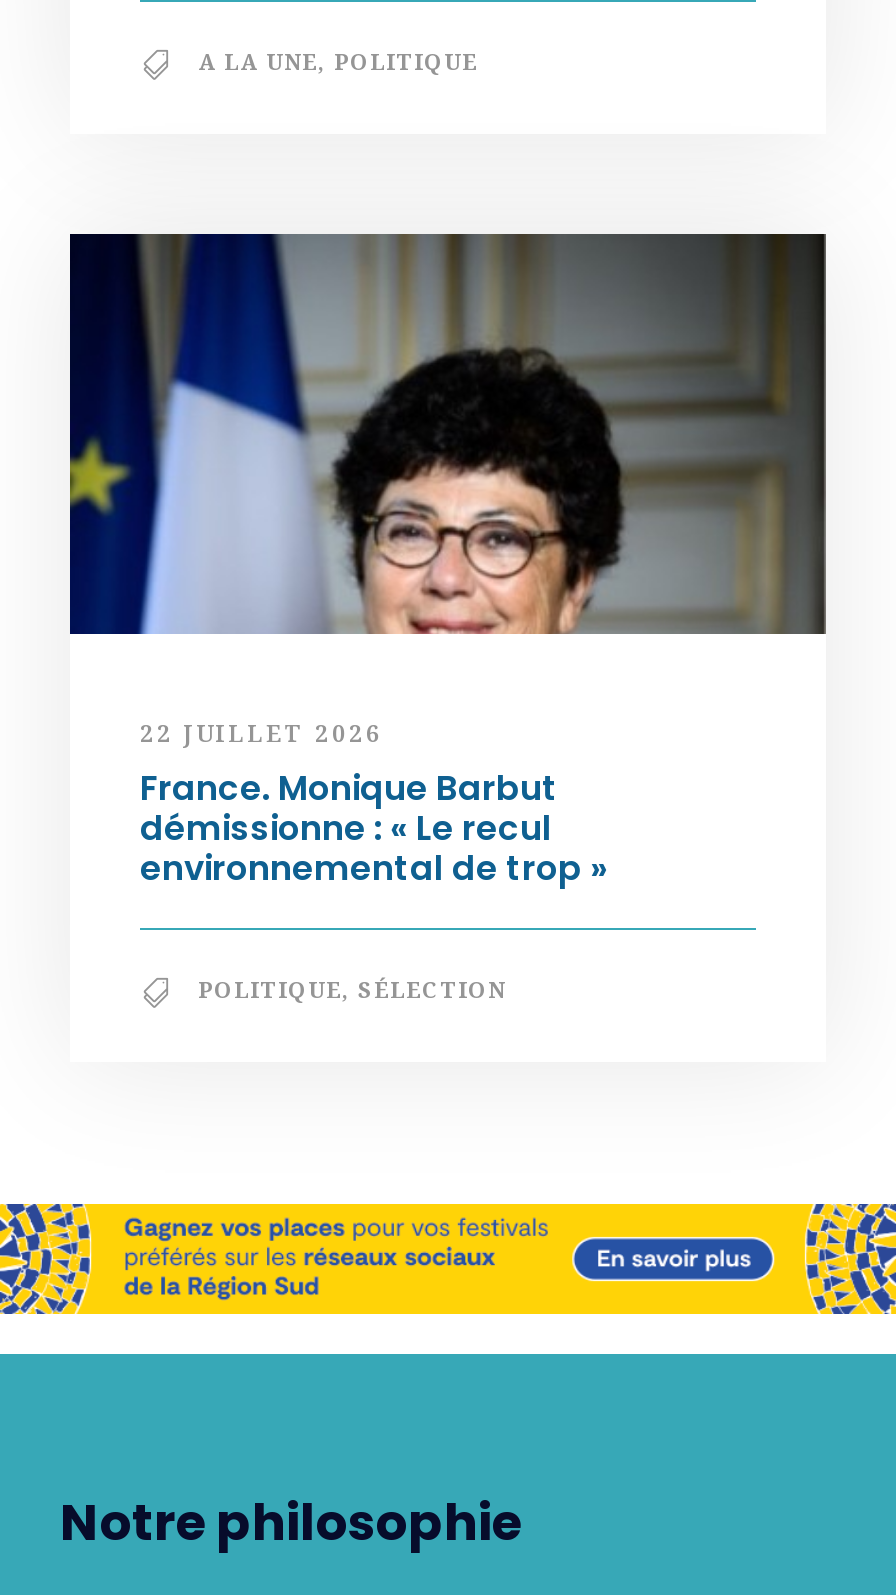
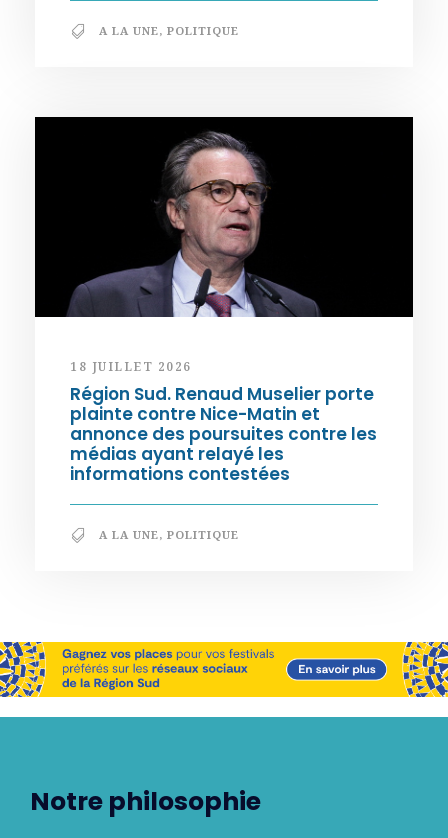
[68,232,826,892] [image] | 22 JUILLET 2026 | France. Monique Barbut | démissionne : « Le recul | environnemental de trop » -> [35,117,412,486] [image] | 18 JUILLET 2026 | Région Sud. Renaud Muselier porte | plainte contre Nice-Matin et | annonce des poursuites contre les | médias ayant relayé les | informations contestées
[198,974,506,1004] POLITIQUE, SÉLECTION -> [99,527,239,542] A LA UNE, POLITIQUE

